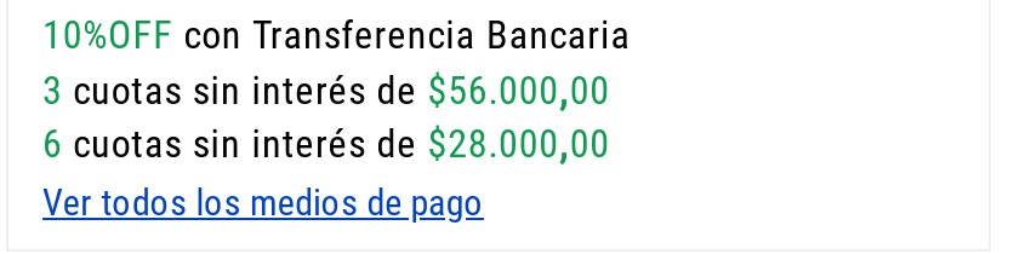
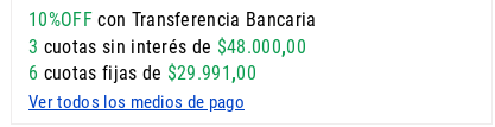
[42,67,610,167] 3 cuotas sin interés de $56.000,00 | 6 cuotas sin interés de $28.000,00 -> [28,35,306,84] 3 cuotas sin interés de $48.000,00 | 6 cuotas fijas de $29.991,00

